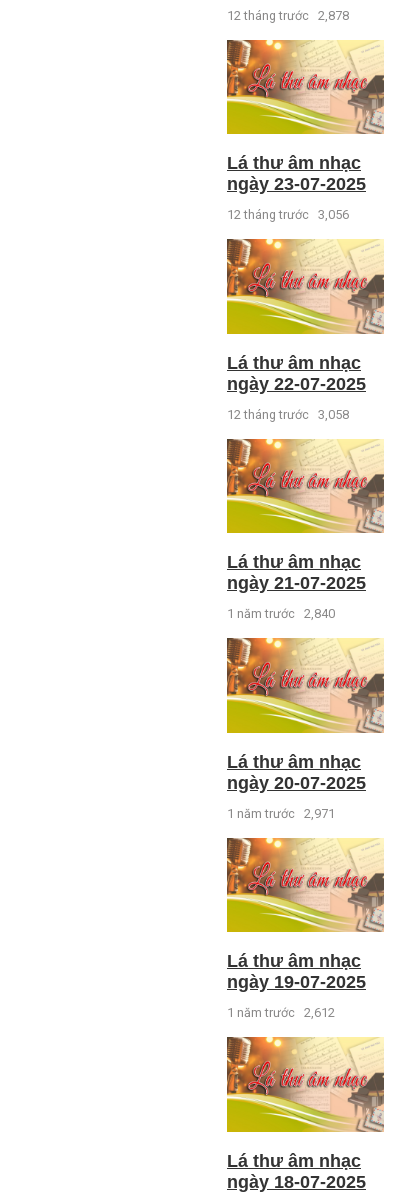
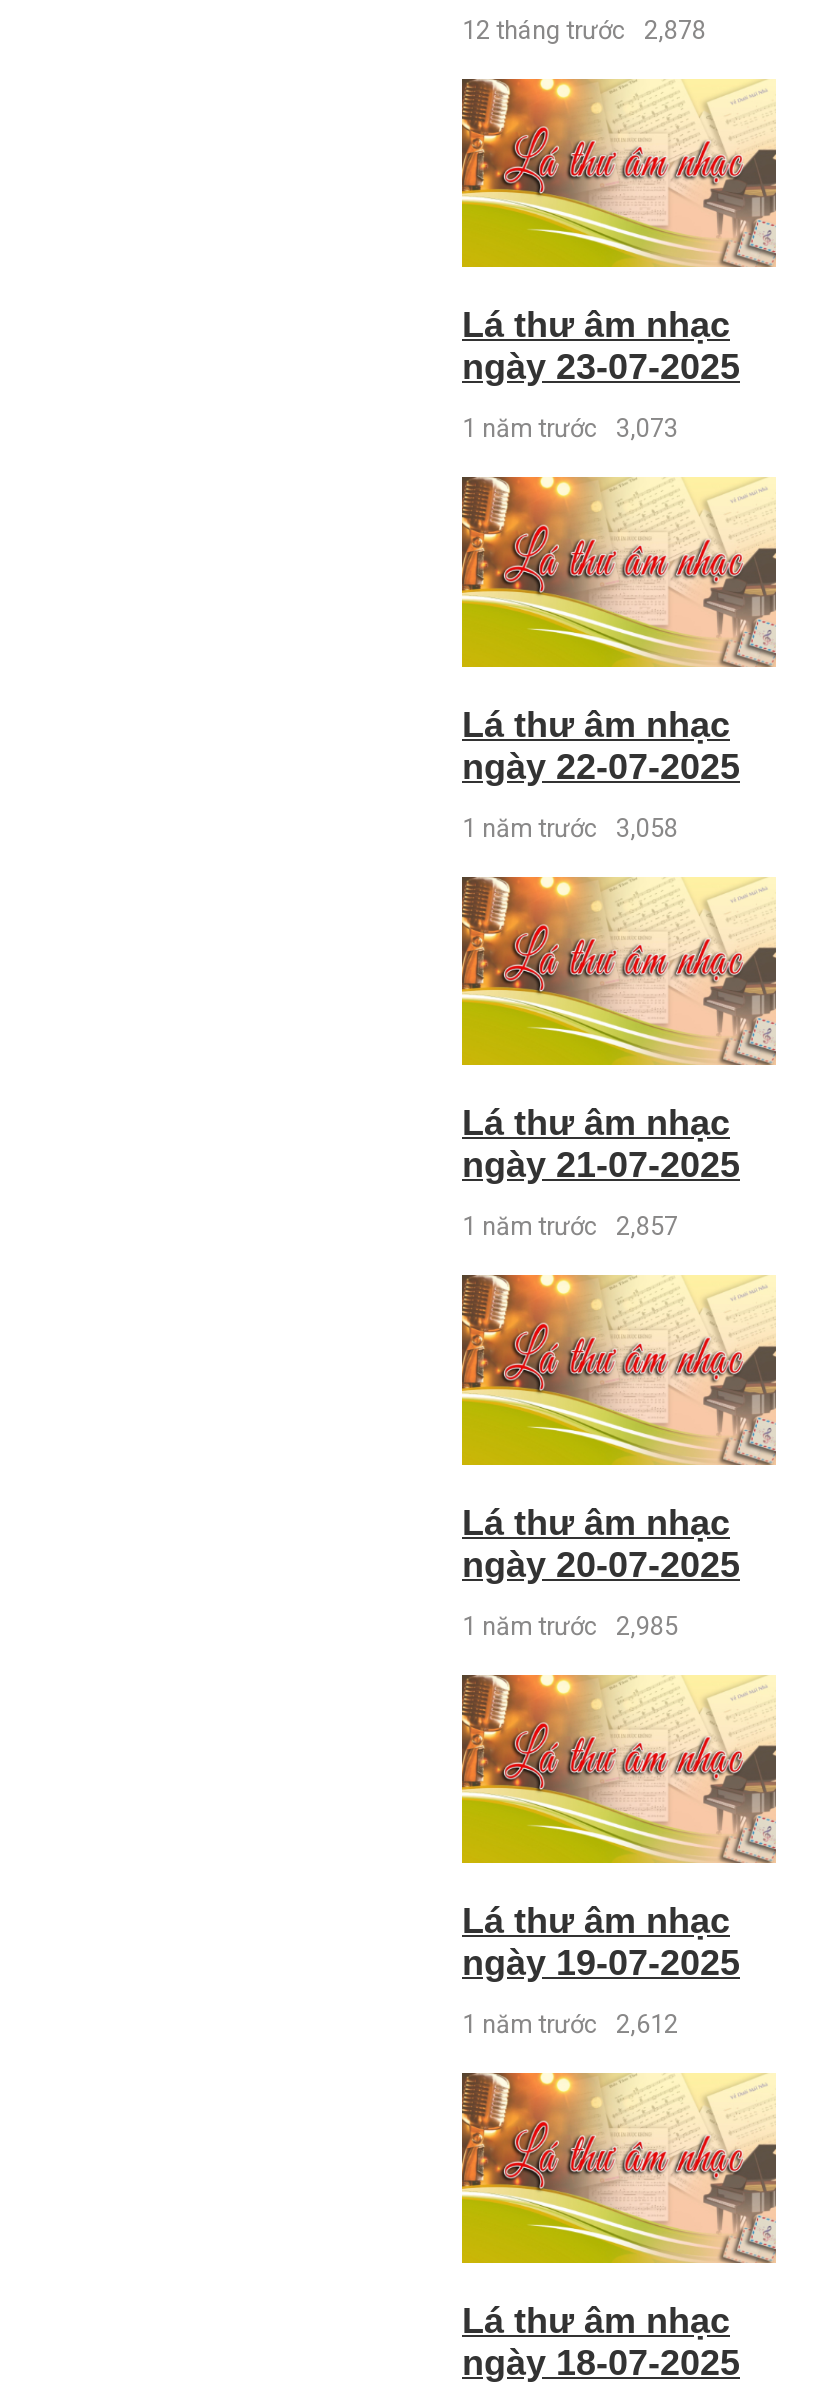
[227,207,349,222] 12 tháng trước 3,056 -> [462,413,678,443] 1 năm trước 3,073
[227,407,349,422] 12 tháng trước 3,058 -> [462,812,678,842] 1 năm trước 3,058
[227,606,335,621] 1 năm trước 2,840 -> [462,1212,678,1242] 1 năm trước 2,857
[227,806,335,821] 1 năm trước 2,971 -> [462,1611,678,1641] 1 năm trước 2,985

